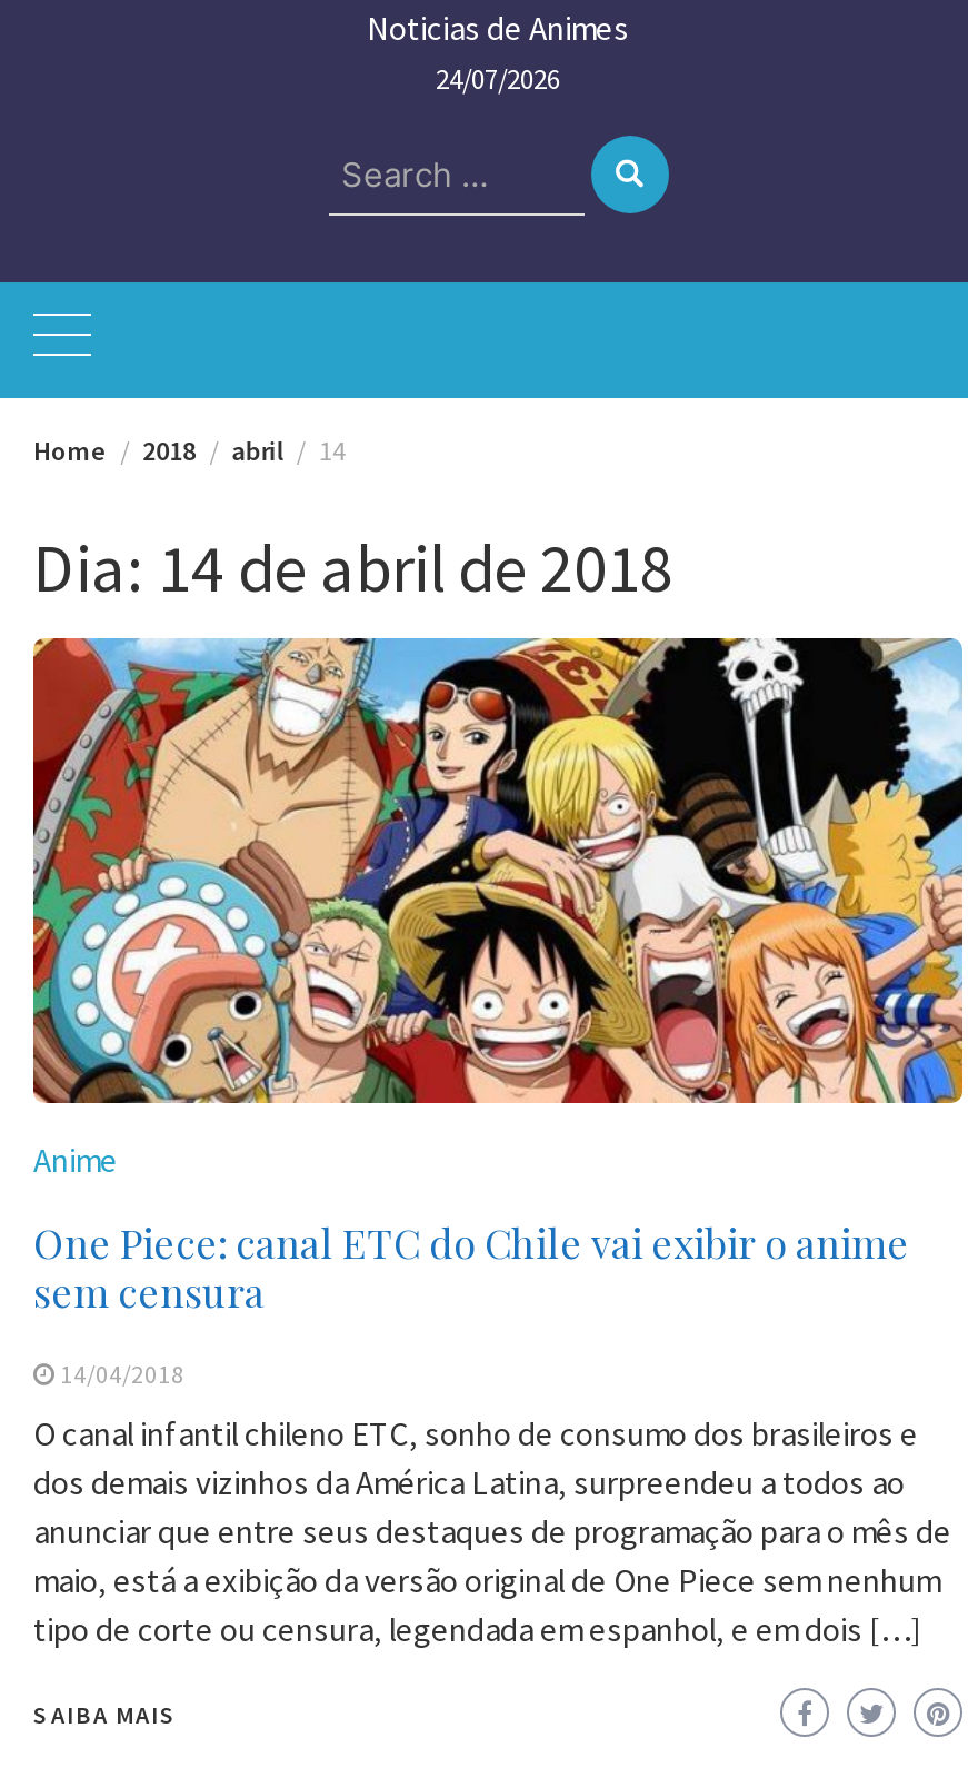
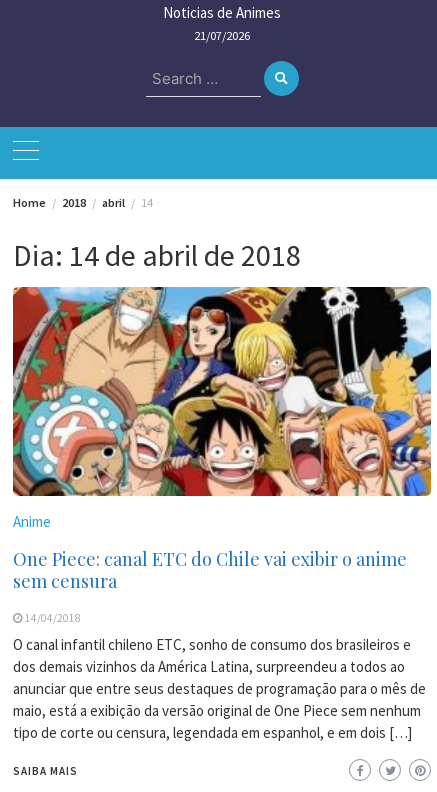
[436,60,560,96] 24/07/2026 -> [194,27,250,43] 21/07/2026

